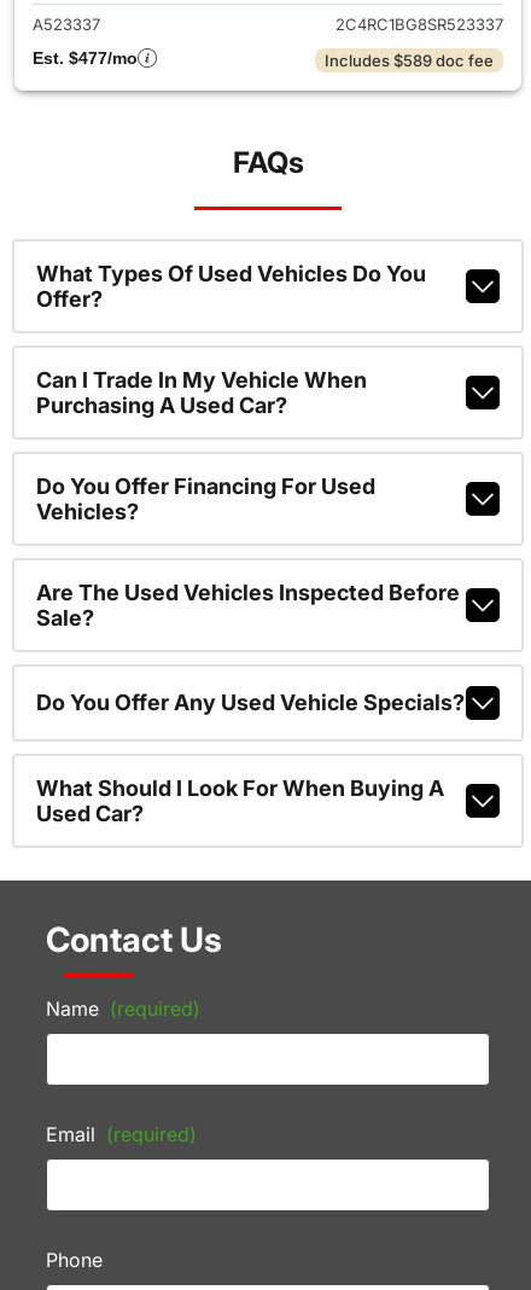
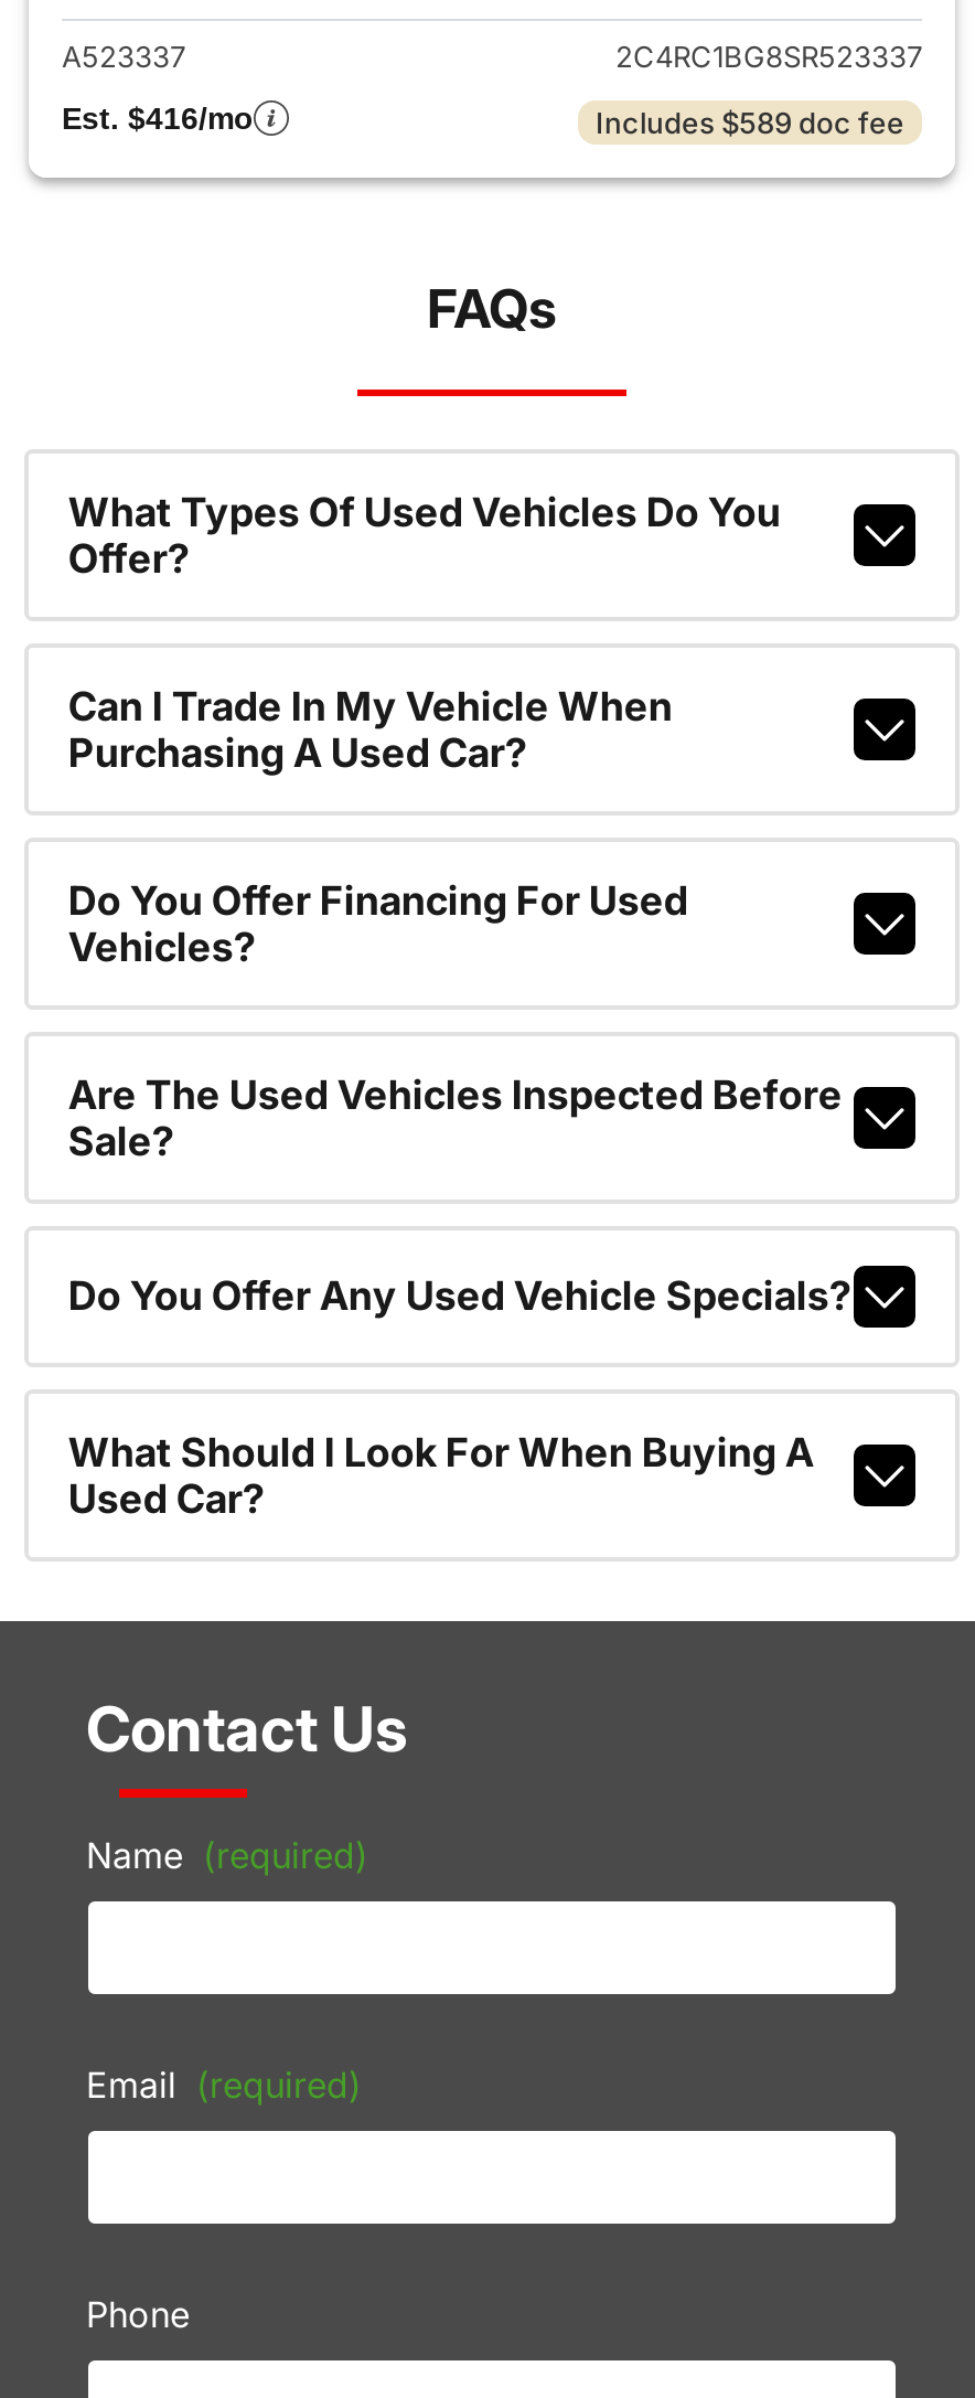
[33,48,138,67] Est. $477/mo -> [62,100,254,135] Est. $416/mo

